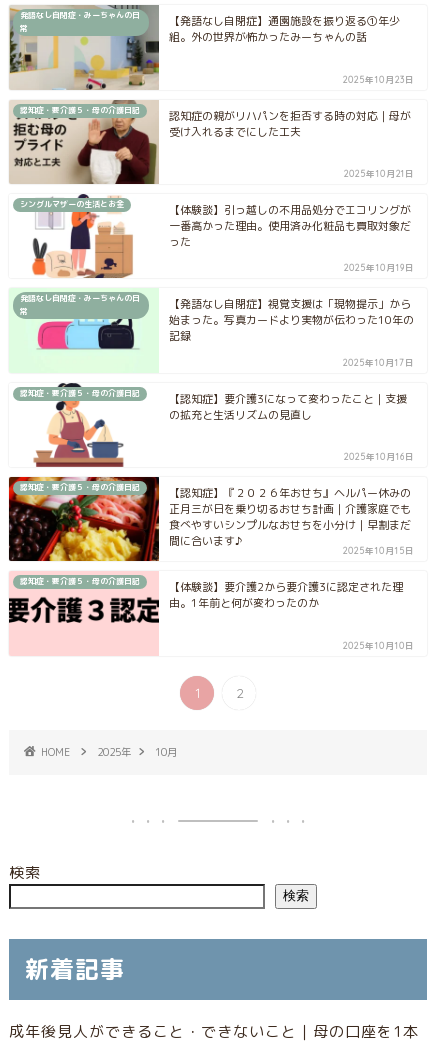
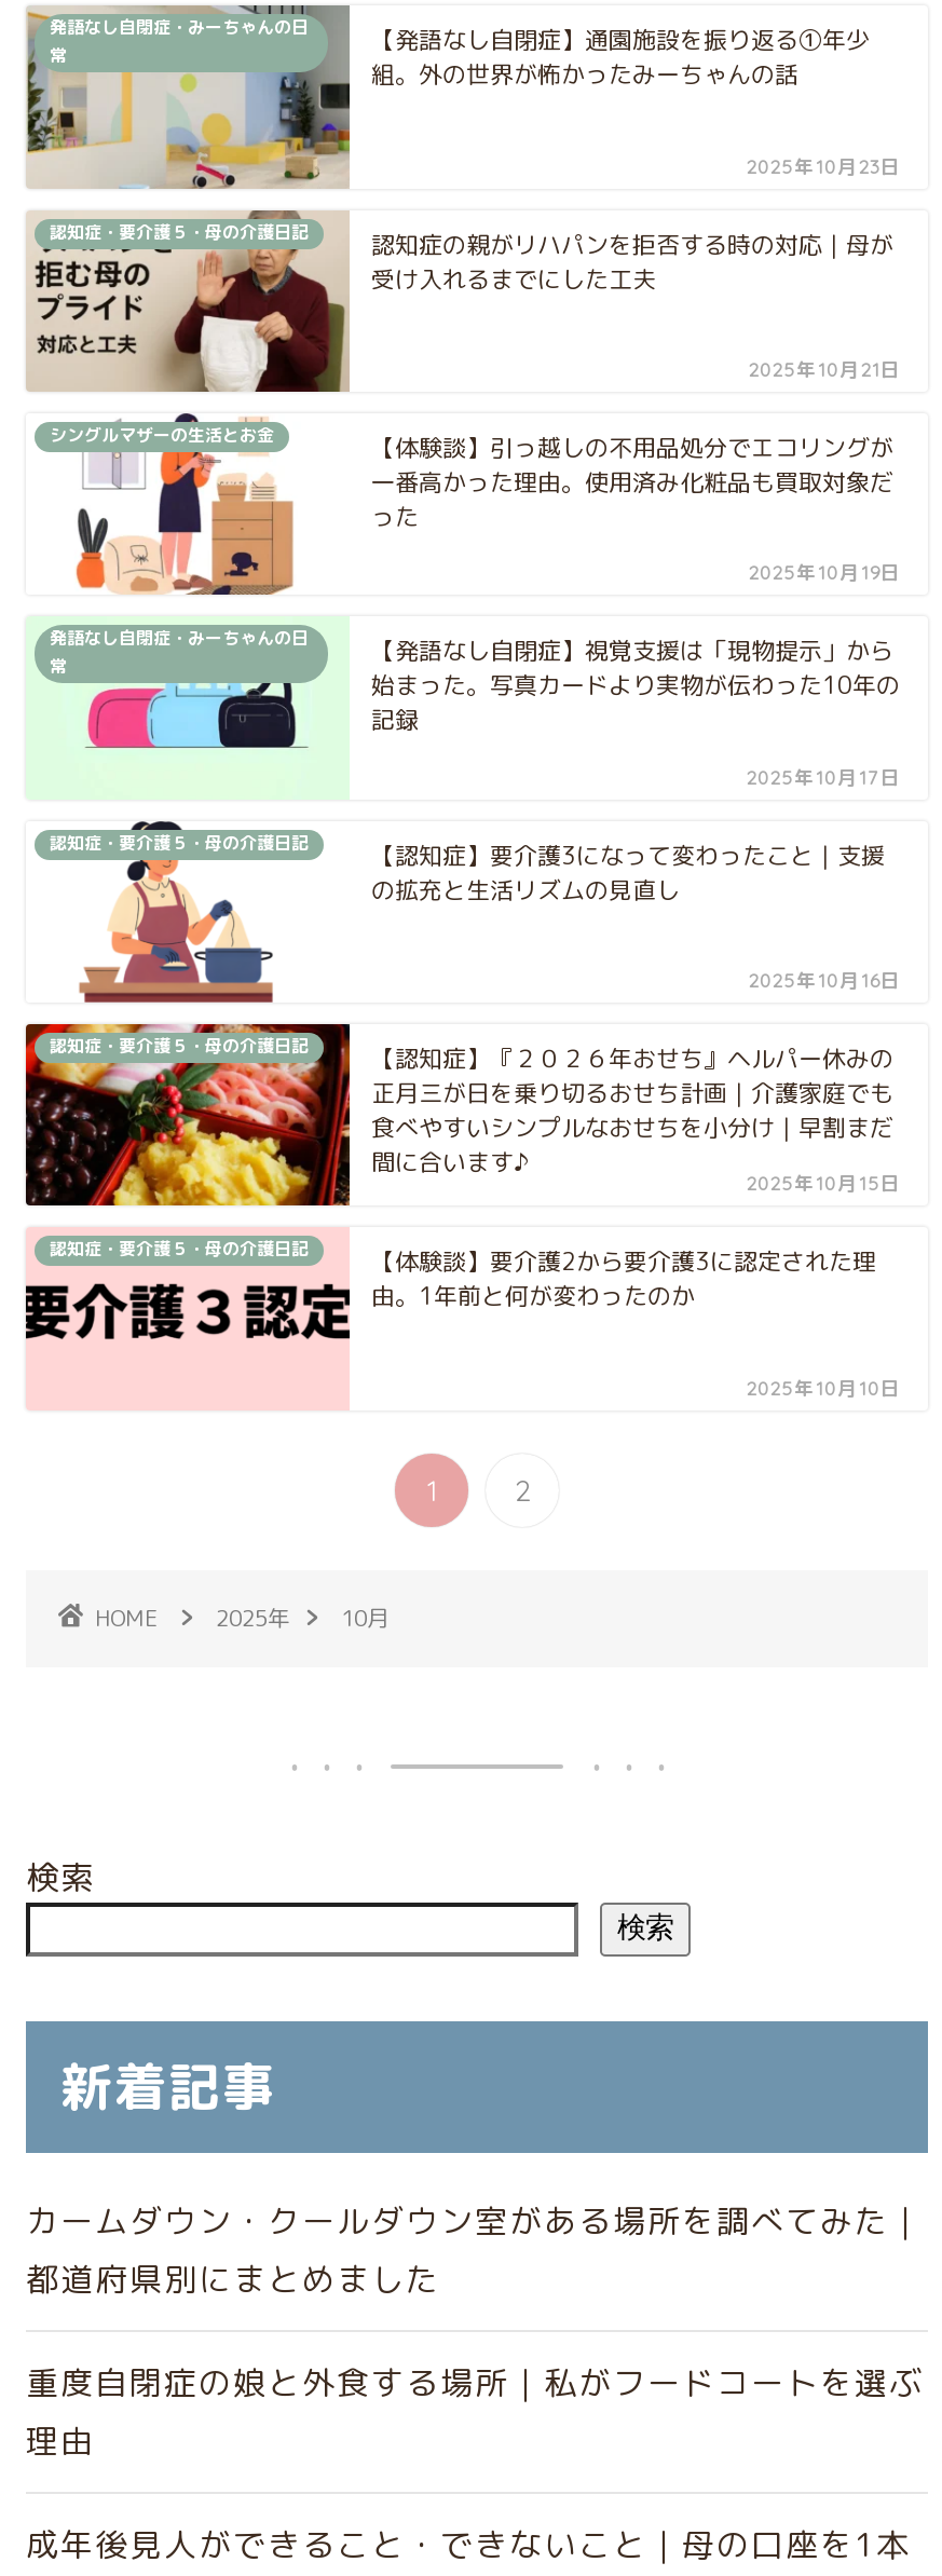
none -> [26,2198,924,2463] カームダウン・クールダウン室がある場所を調べてみた｜ | 都道府県別にまとめました | 重度自閉症の娘と外食する場所｜私がフードコートを選ぶ | 理由

